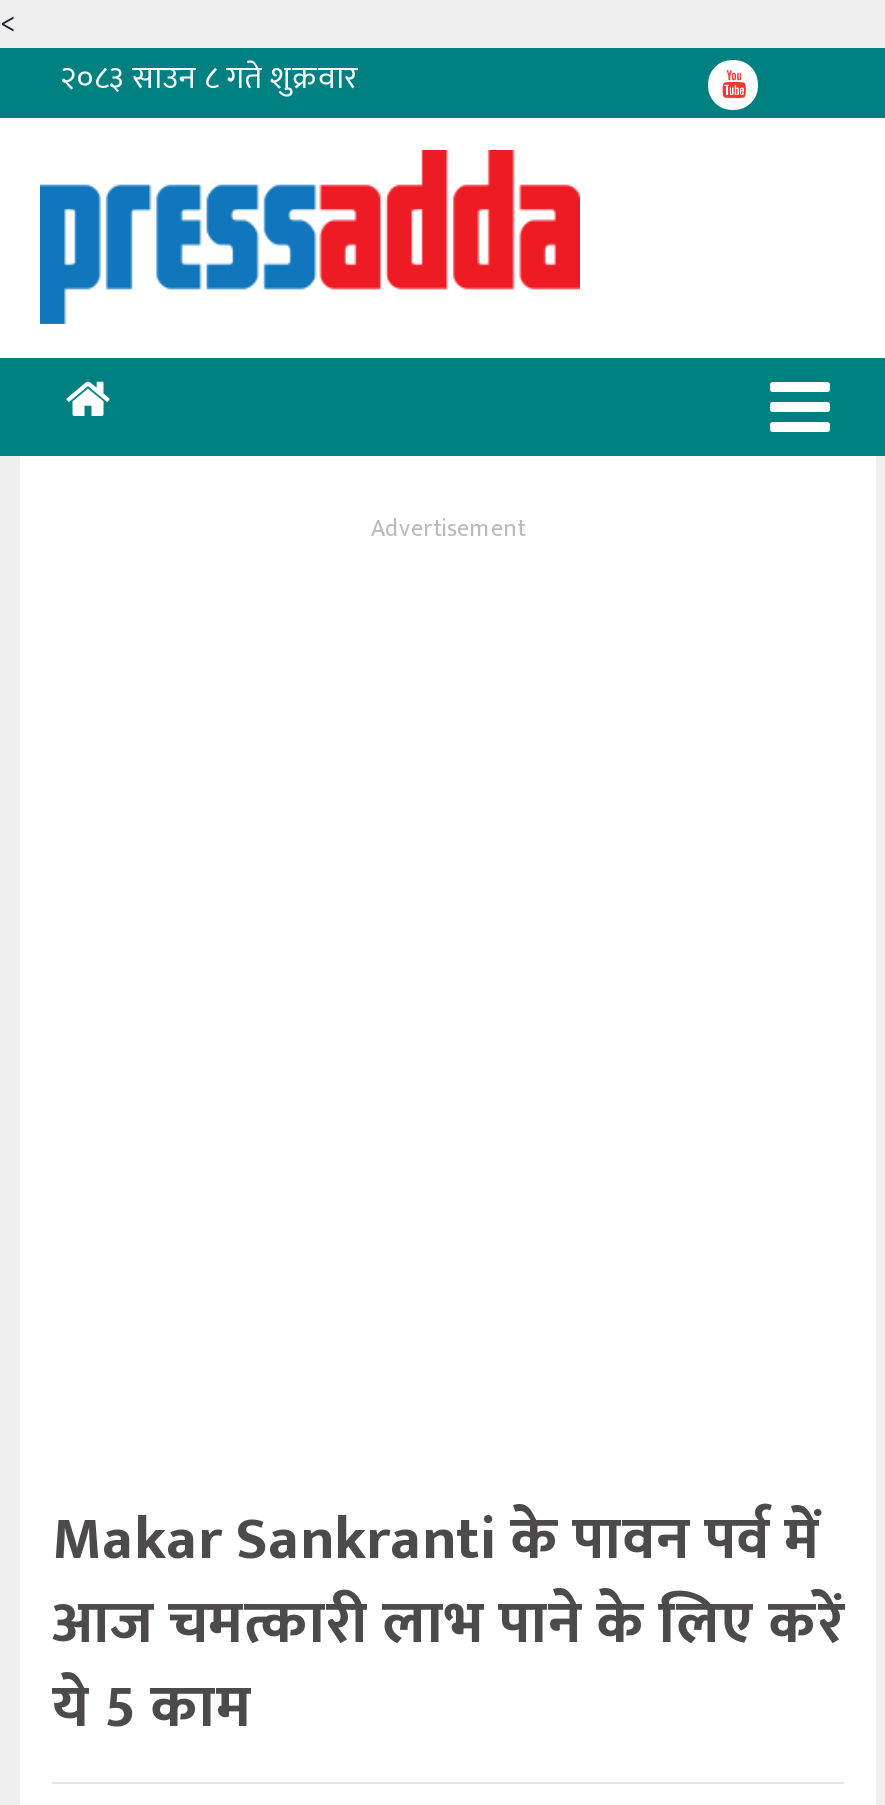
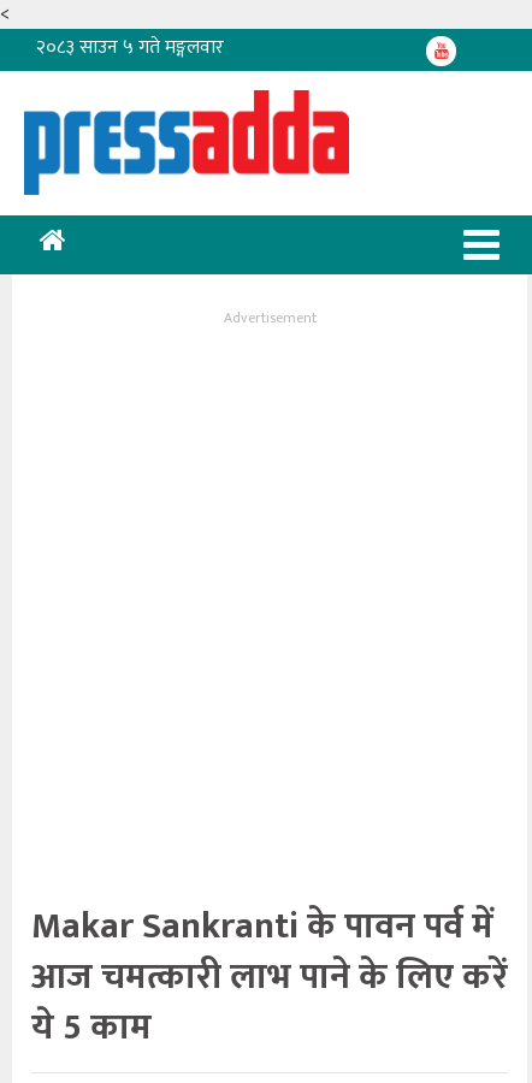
[60,52,358,106] २०८३ साउन ८ गते शुक्रवार -> [36,31,224,64] २०८३ साउन ५ गते मङ्गलवार

